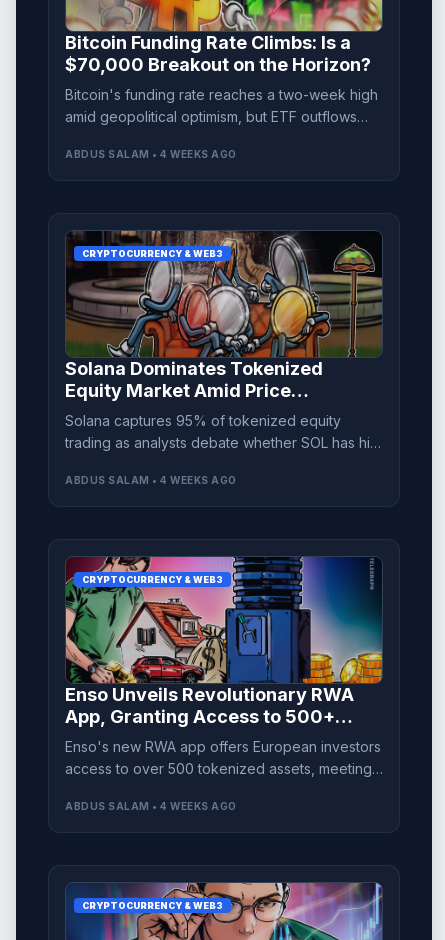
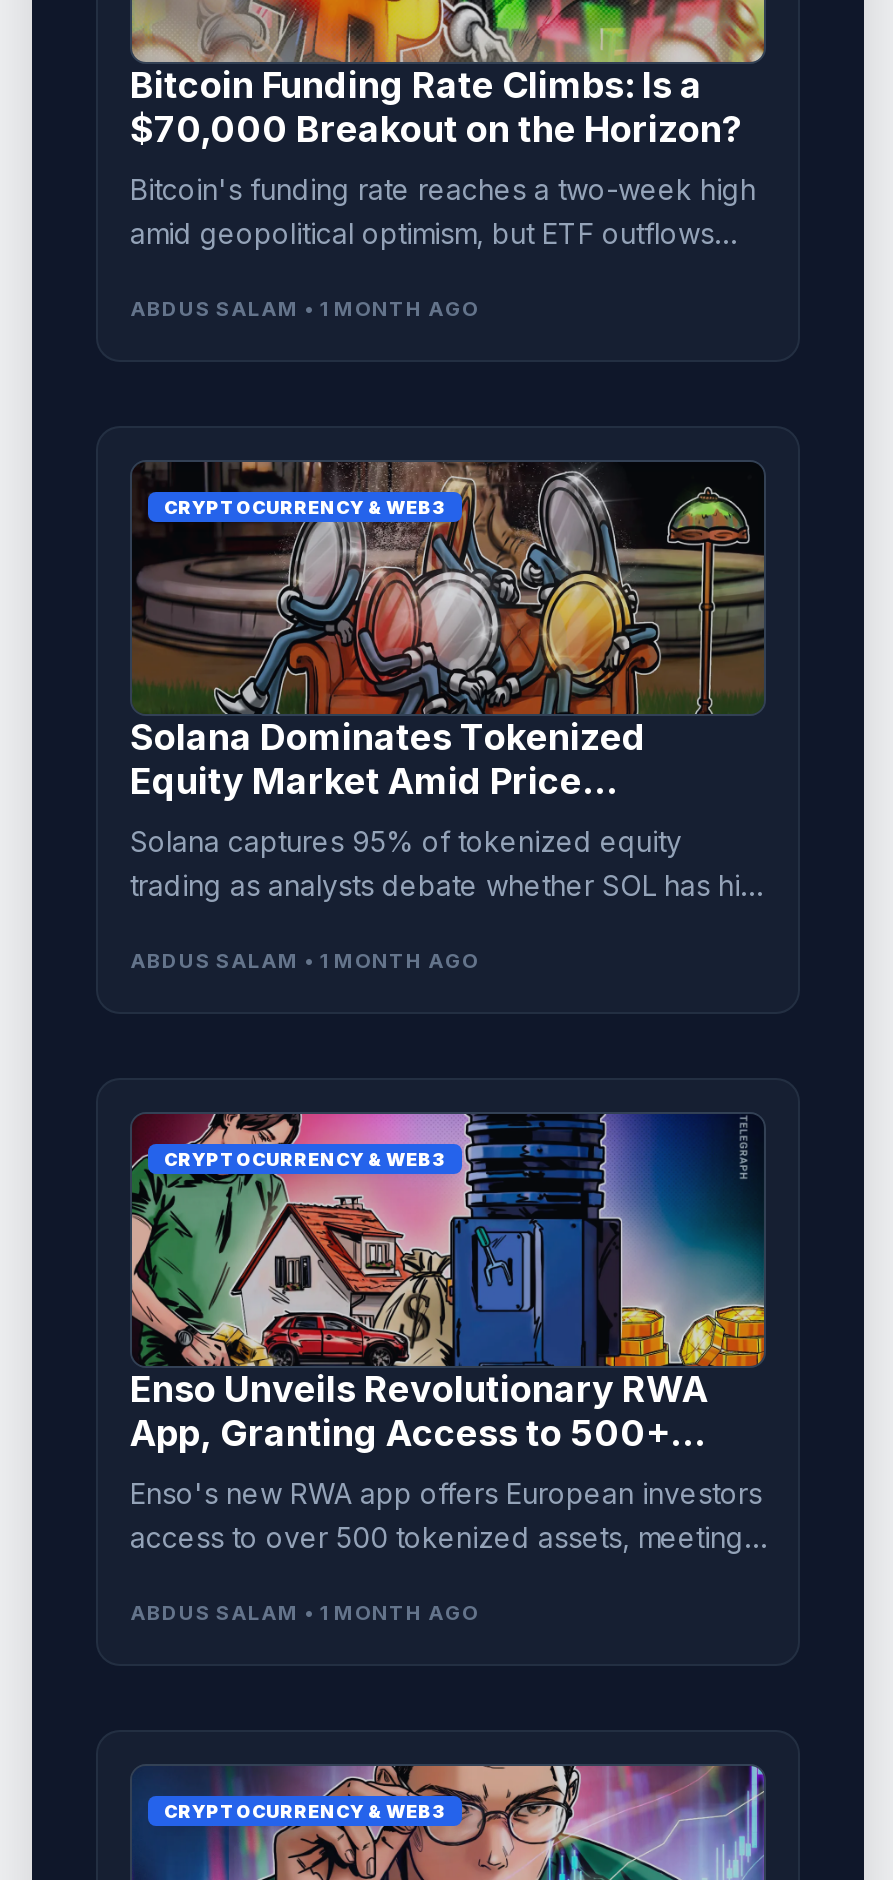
[65,148,236,160] ABDUS SALAM • 4 WEEKS AGO -> [130,296,479,320] ABDUS SALAM • 1 MONTH AGO
[65,474,236,486] ABDUS SALAM • 4 WEEKS AGO -> [130,948,479,972] ABDUS SALAM • 1 MONTH AGO
[65,800,236,812] ABDUS SALAM • 4 WEEKS AGO -> [130,1600,479,1624] ABDUS SALAM • 1 MONTH AGO

